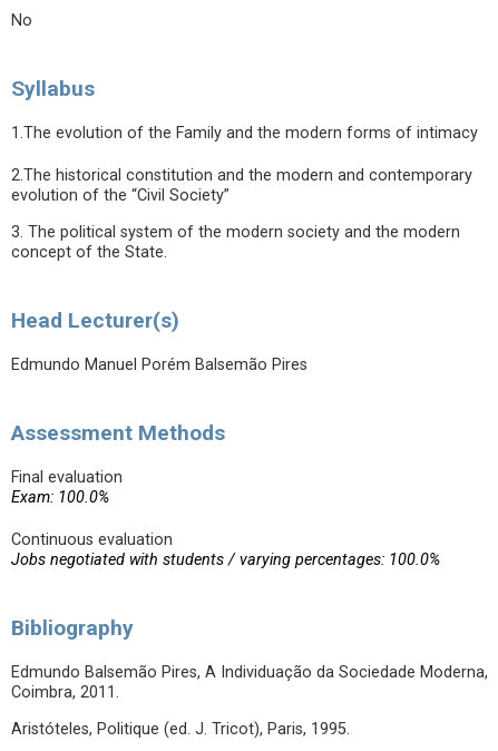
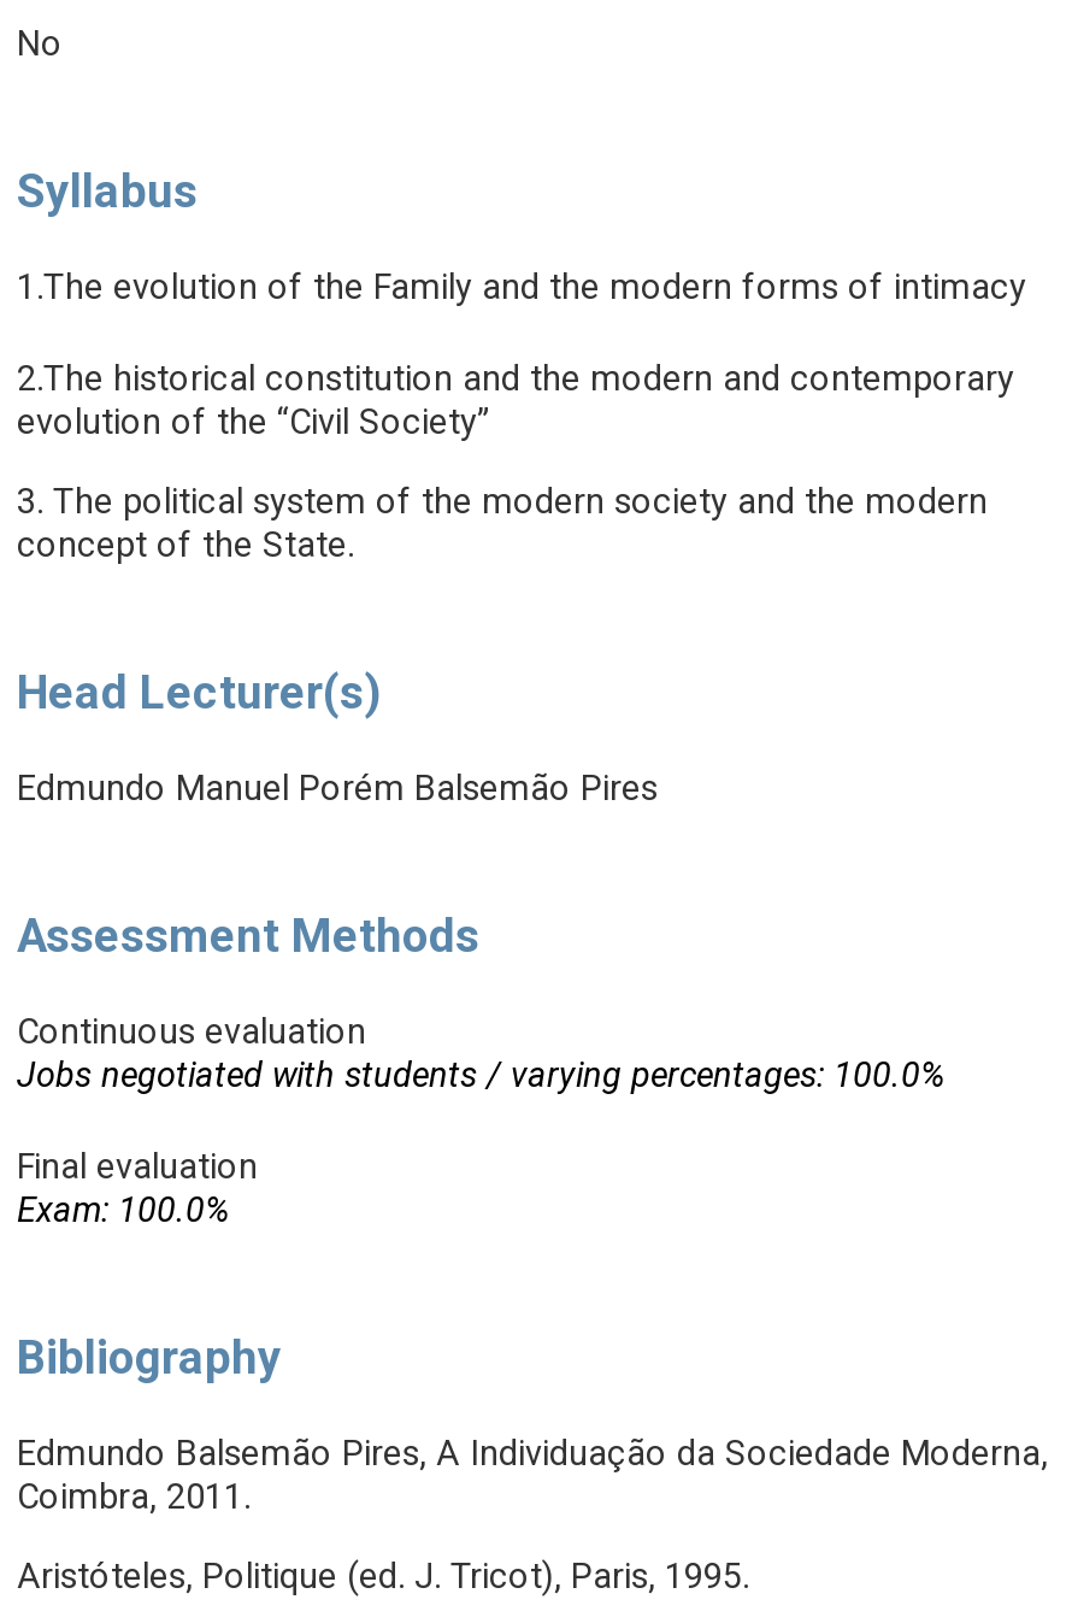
moved [11,468,123,507] -> [17,1147,258,1231]: Final evaluation | Exam: 100.0%
moved [11,530,440,569] -> [17,1012,944,1096]: Continuous evaluation | Jobs negotiated with students / varying percentages: 100.0%

